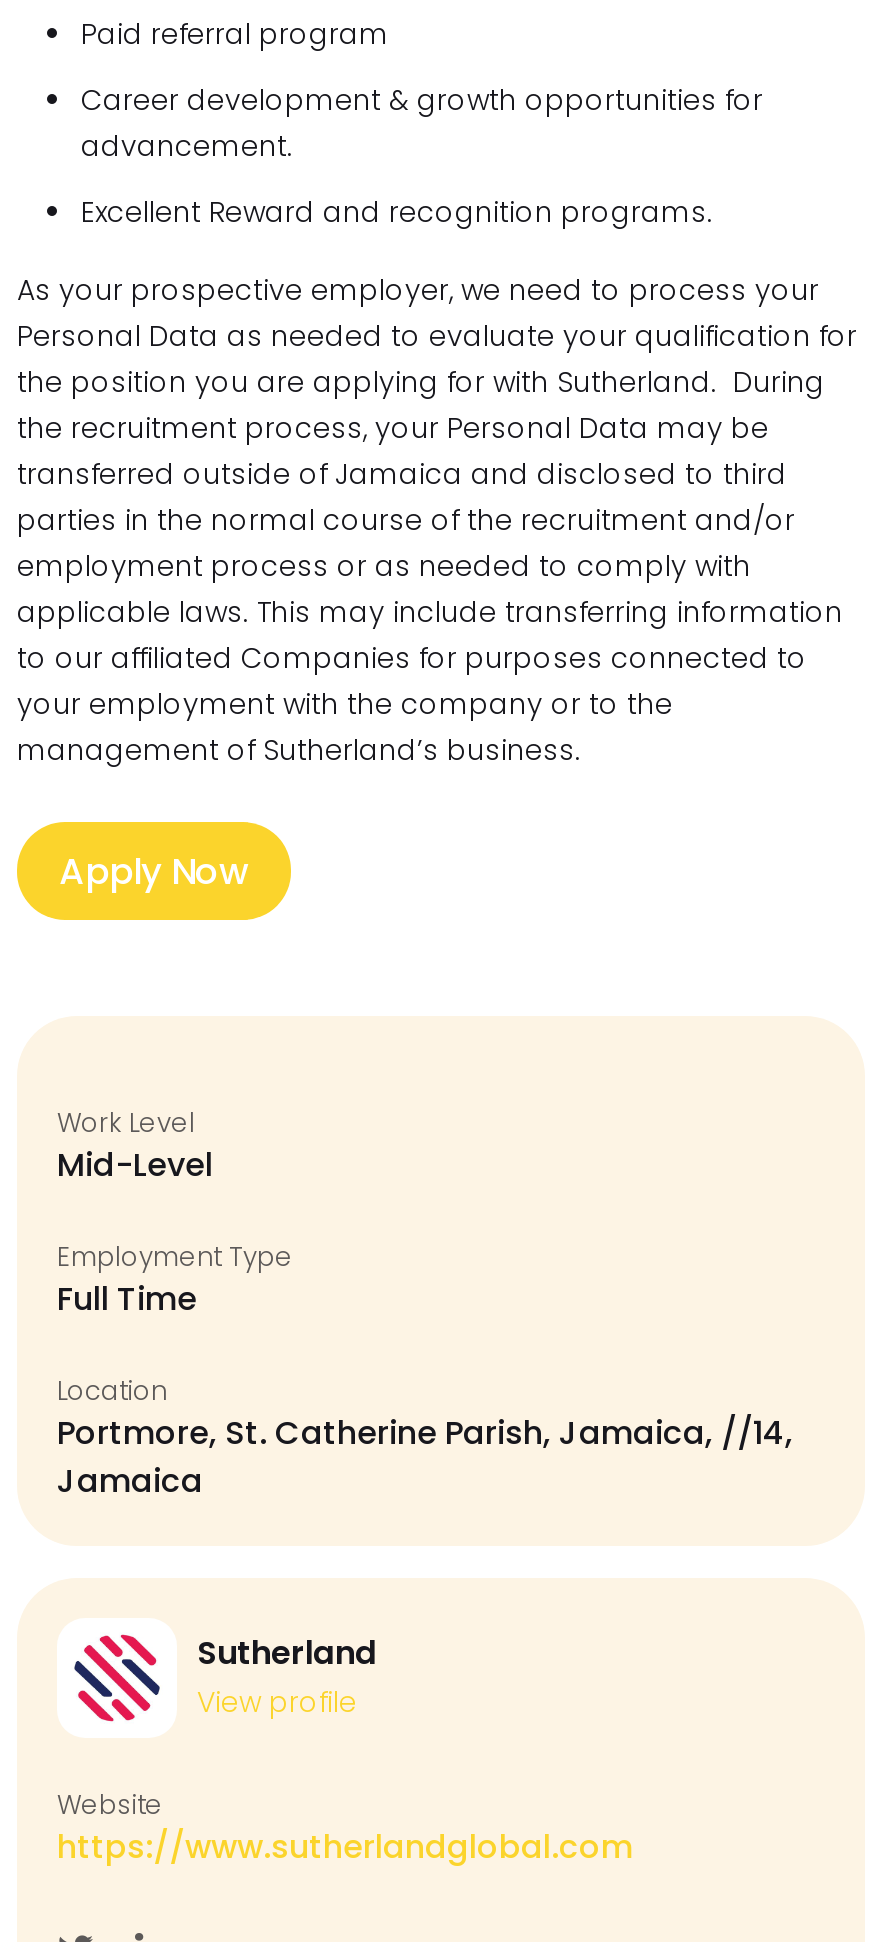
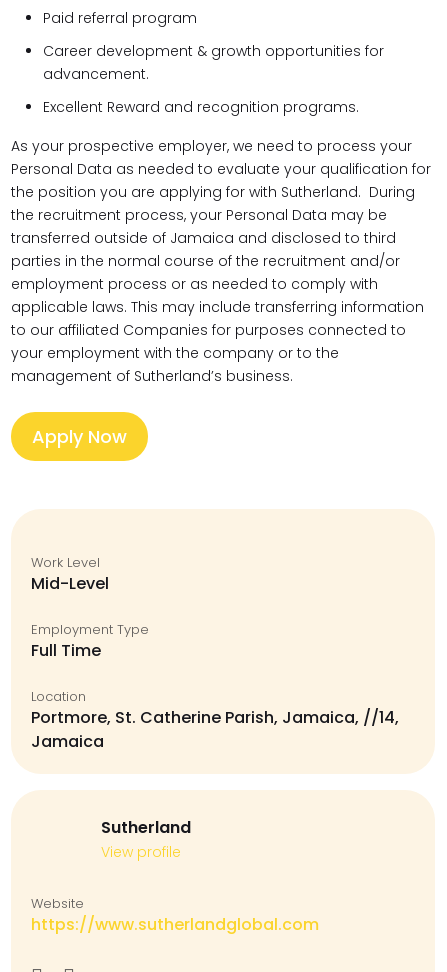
[59,1620,175,1736] [image] -> none

